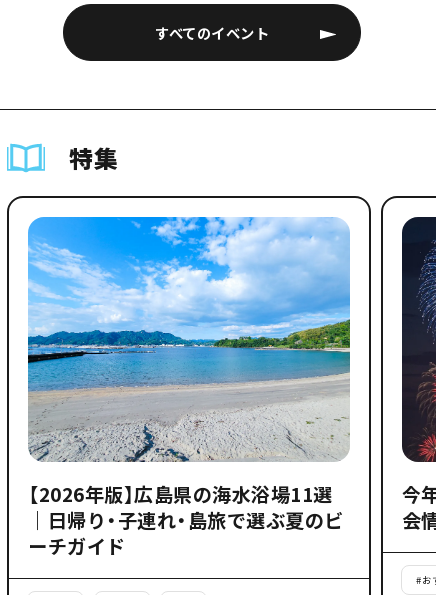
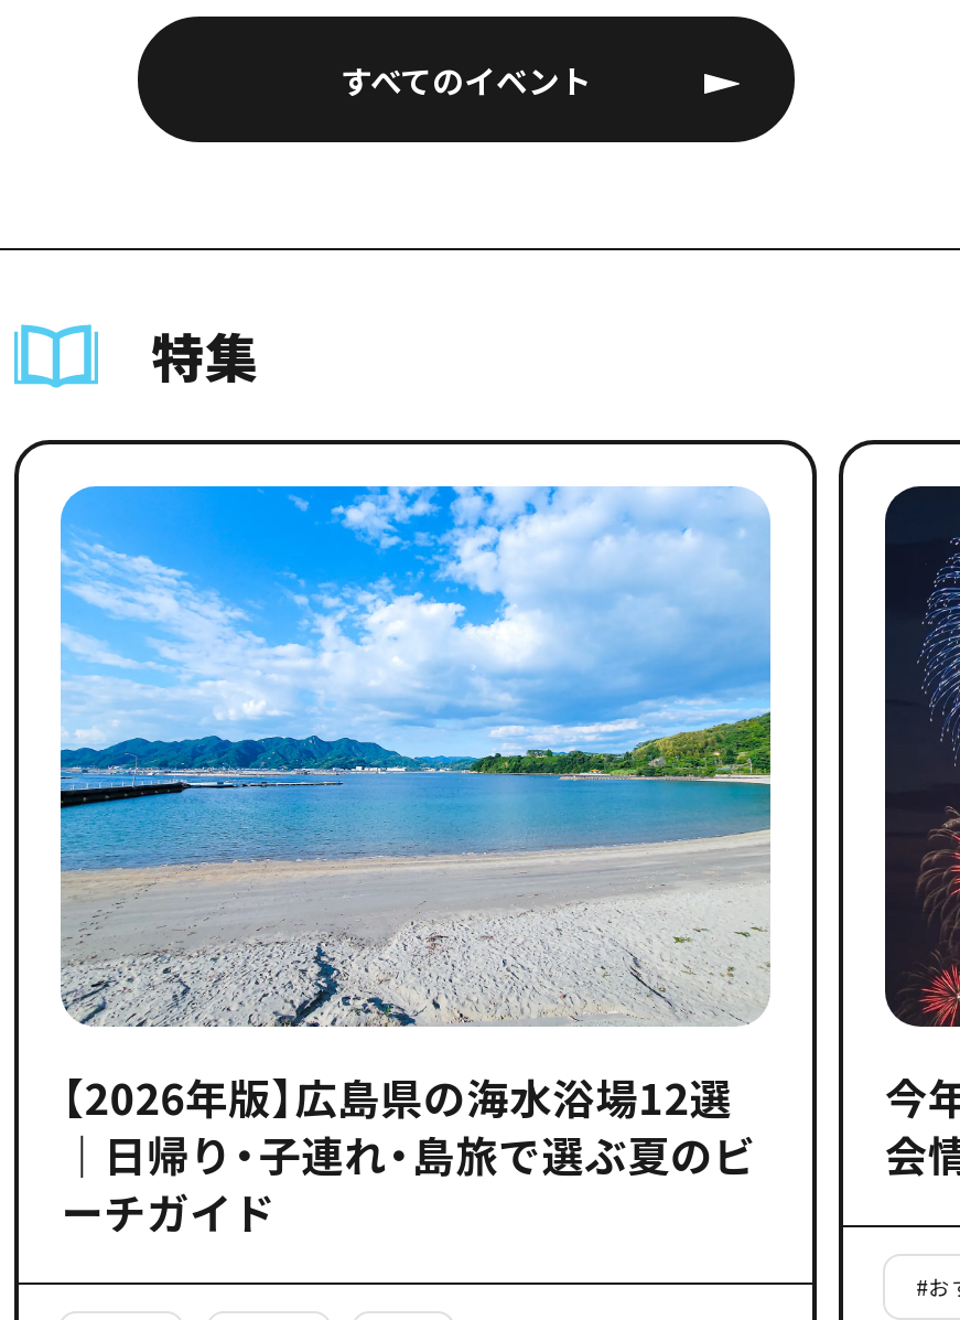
[28,480,333,507] 【2026年版】広島県の海水浴場11選 -> [61,1067,732,1126] 【2026年版】広島県の海水浴場12選

